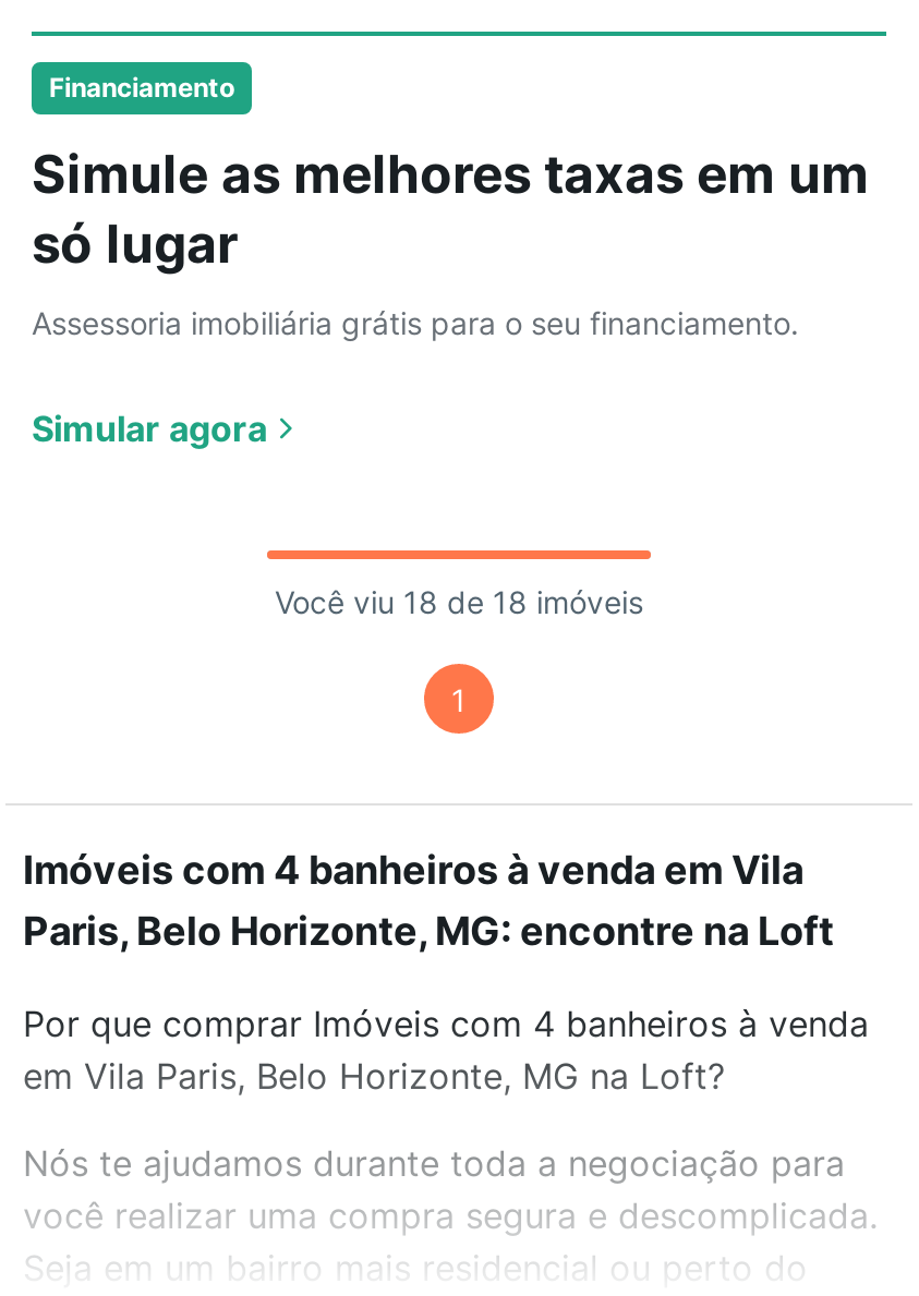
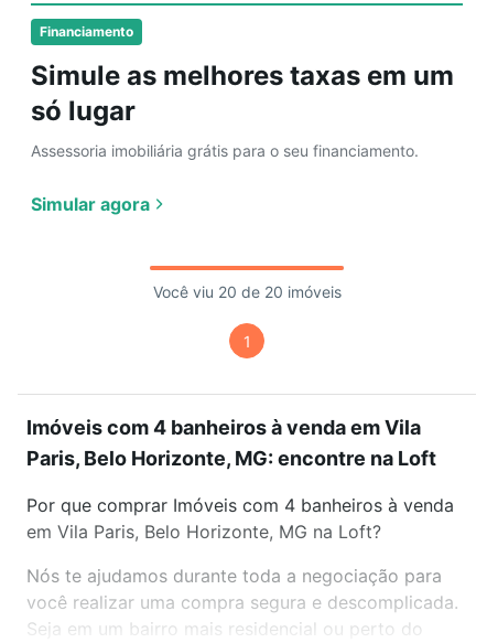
[275,583,643,620] Você viu 18 de 18 imóveis -> [153,282,341,301] Você viu 20 de 20 imóveis

